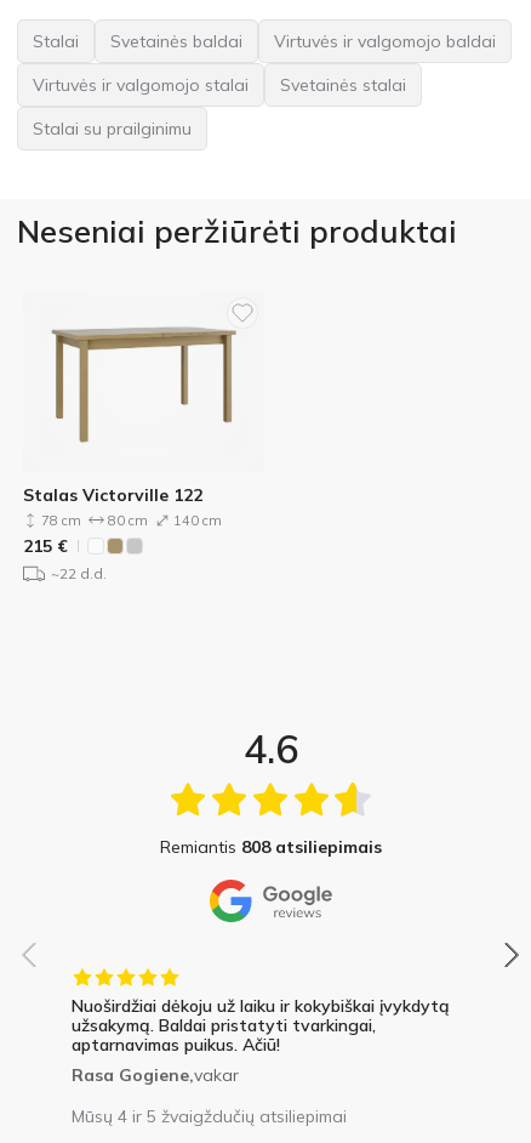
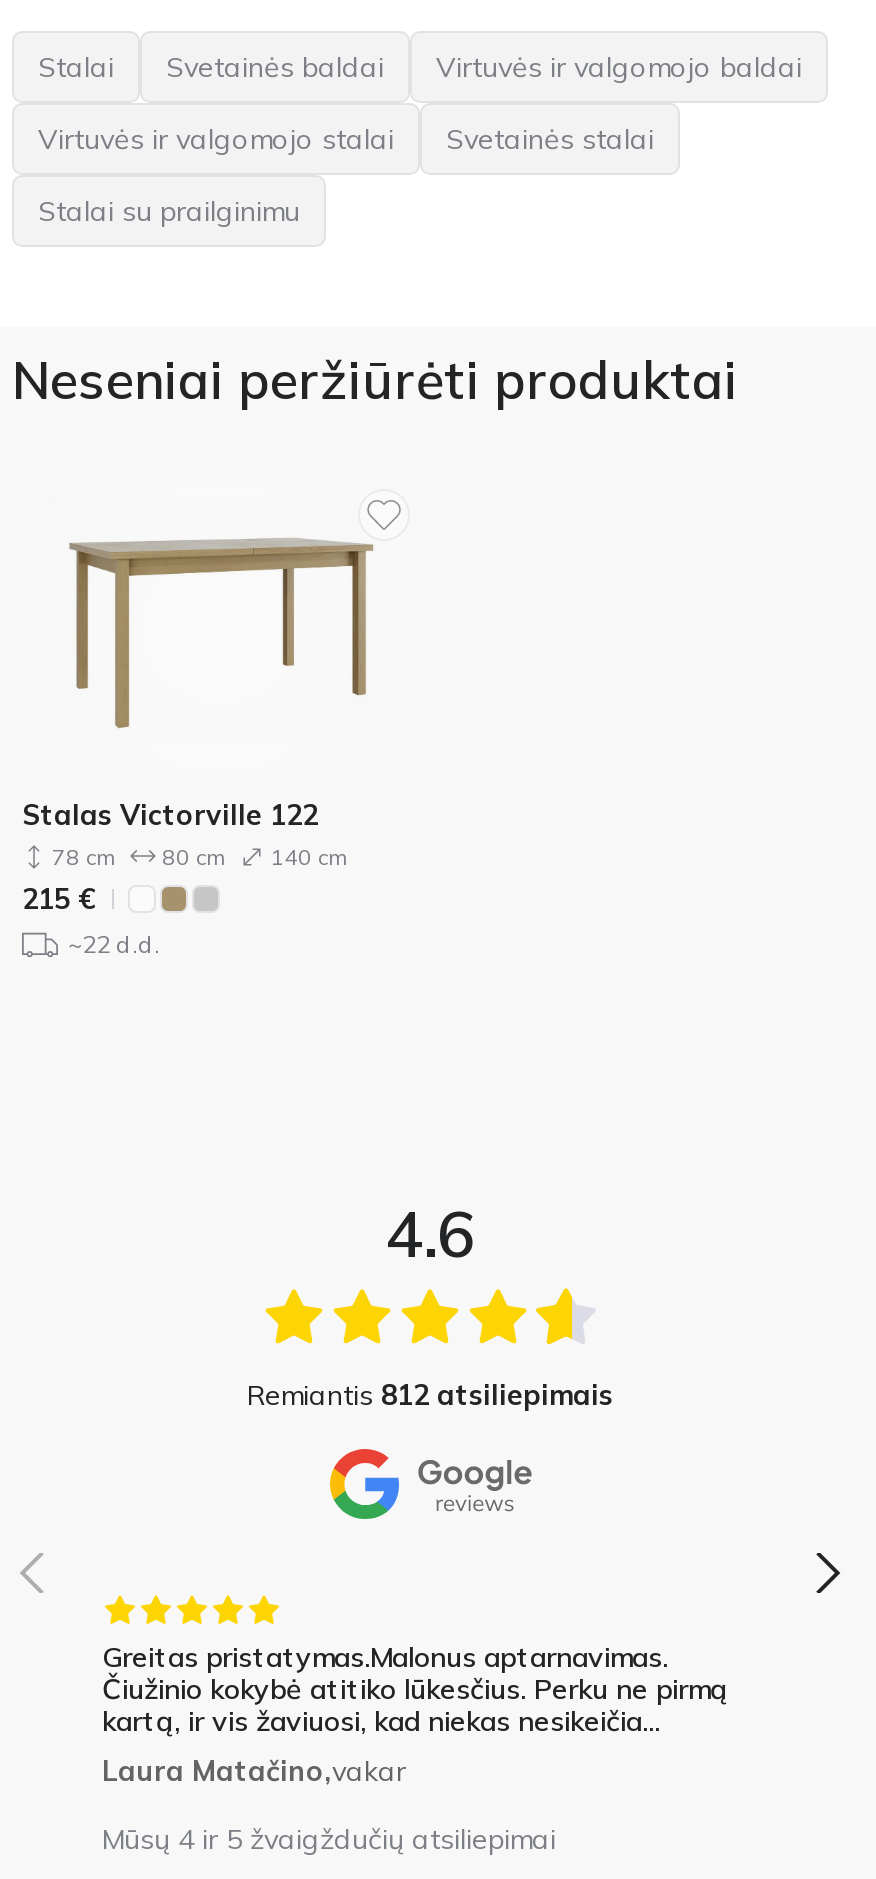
[159,836,381,858] Remiantis 808 atsiliepimais -> [247,1377,613,1413] Remiantis 812 atsiliepimais
[72,995,450,1086] Nuoširdžiai dėkoju už laiku ir kokybiškai įvykdytą | užsakymą. Baldai pristatyti tvarkingai, | aptarnavimas puikus. Ačiū! | Rasa Gogiene,vakar -> [102,1639,728,1789] Greitas pristatymas.Malonus aptarnavimas. | Čiužinio kokybė atitiko lūkesčius. Perku ne pirmą | kartą, ir vis žaviuosi, kad niekas nesikeičia... | Laura Matačino,vakar

